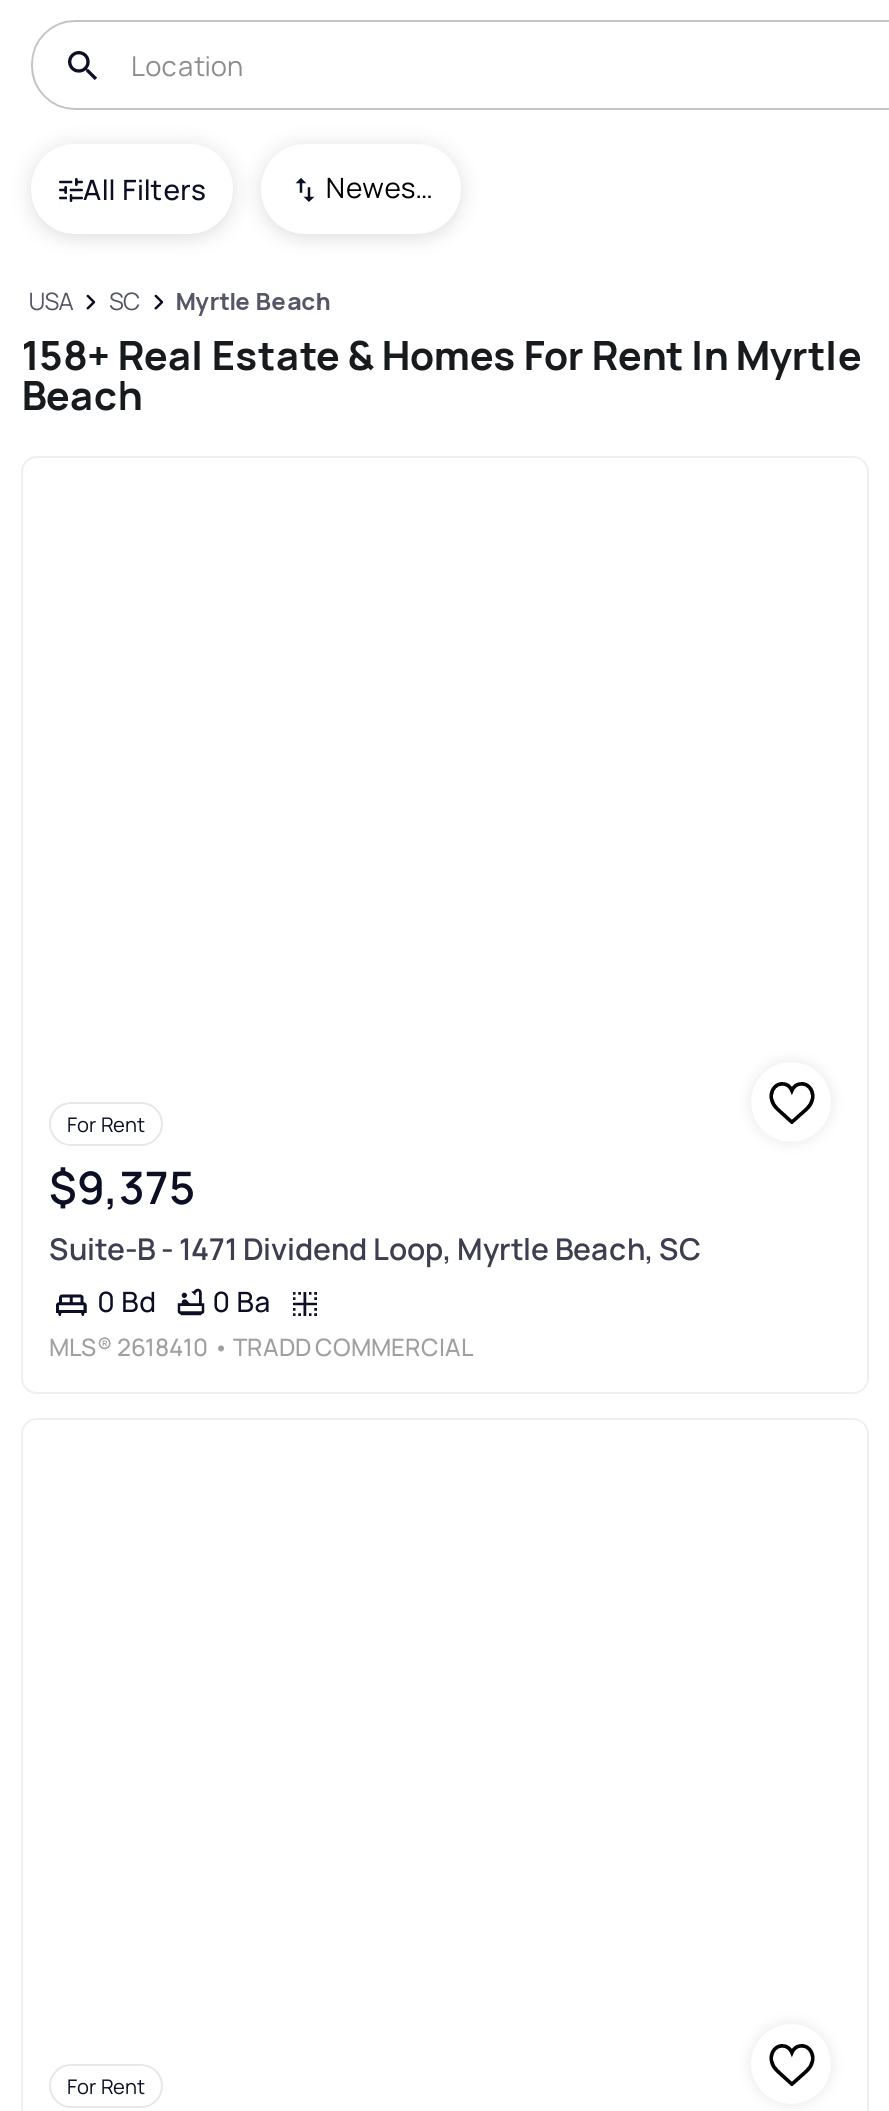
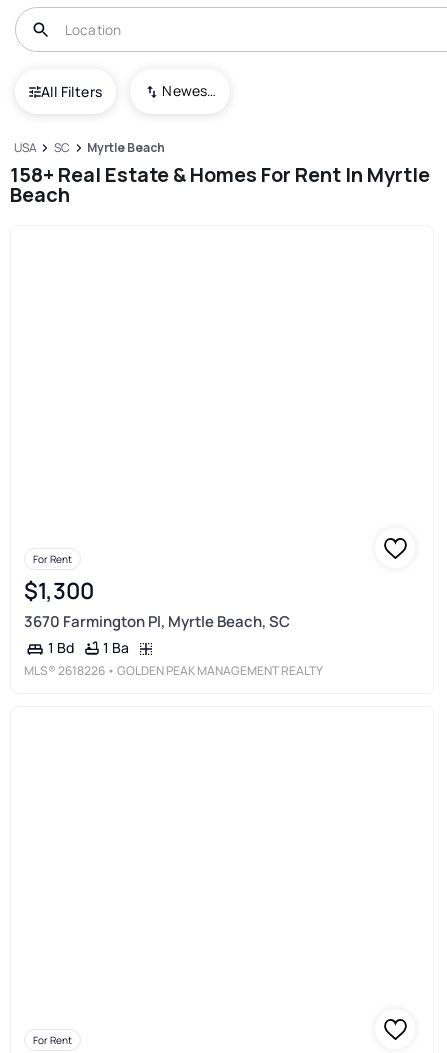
[49,1157,701,1364] $9,375 | Suite-B - 1471 Dividend Loop, Myrtle Beach, SC | 0 Bd | 0 Ba | MLS® 2618410 • TRADD COMMERCIAL -> [24,575,323,679] $1,300 | 3670 Farmington Pl, Myrtle Beach, SC | 1 Bd | 1 Ba | MLS® 2618226 • GOLDEN PEAK MANAGEMENT REALTY

